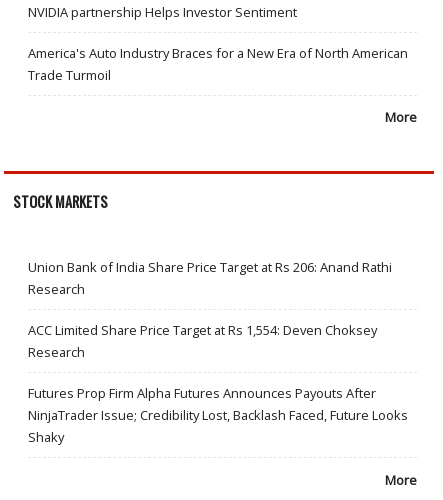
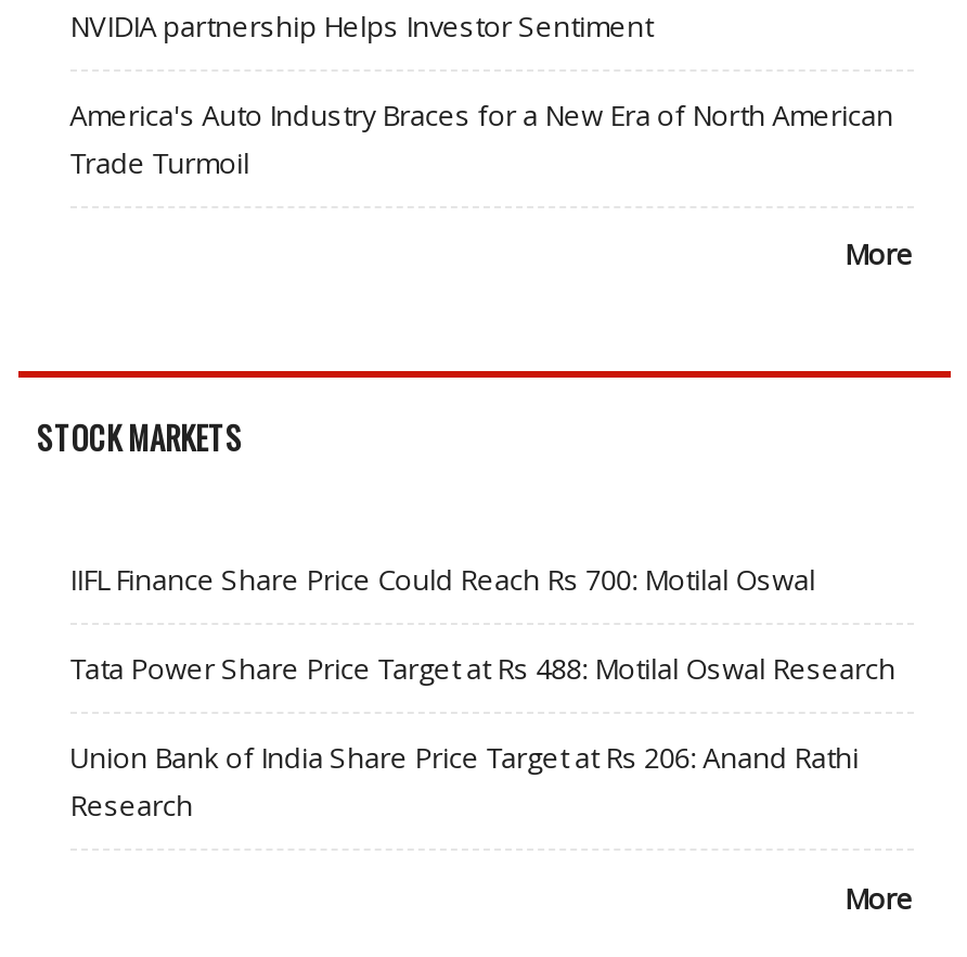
none -> [70,560,896,688] IIFL Finance Share Price Could Reach Rs 700: Motilal Oswal | Tata Power Share Price Target at Rs 488: Motilal Oswal Research
moved [28,258,392,298] -> [70,738,859,825]: Union Bank of India Share Price Target at Rs 206: Anand Rathi | Research
[28,321,408,446] ACC Limited Share Price Target at Rs 1,554: Deven Choksey | Research | Futures Prop Firm Alpha Futures Announces Payouts After | NinjaTrader Issue; Credibility Lost, Backlash Faced, Future Looks | Shaky -> none

